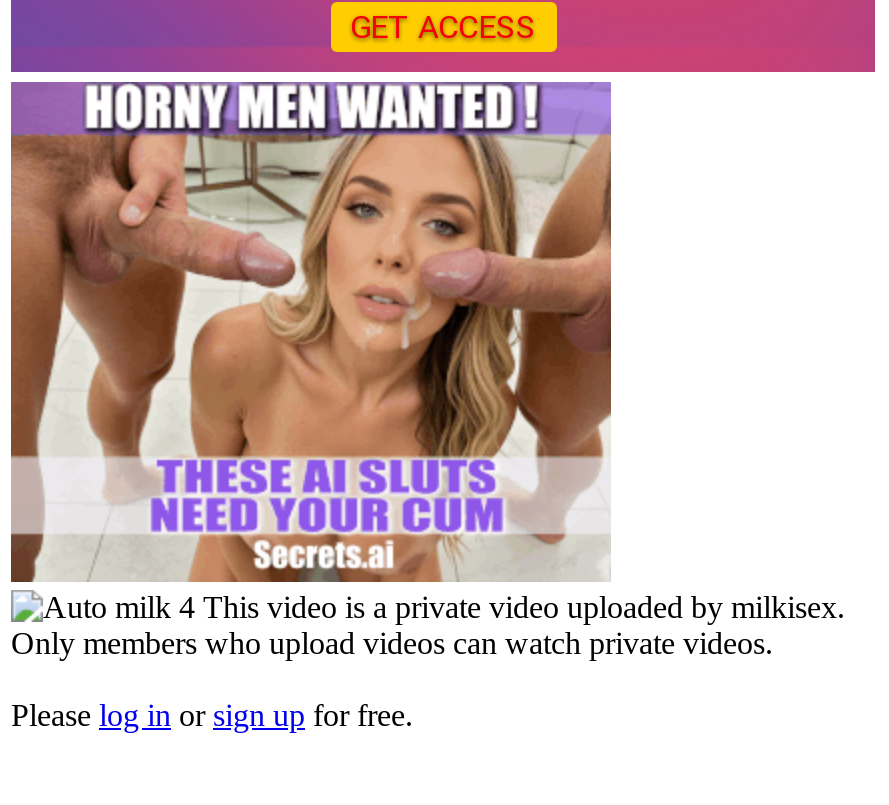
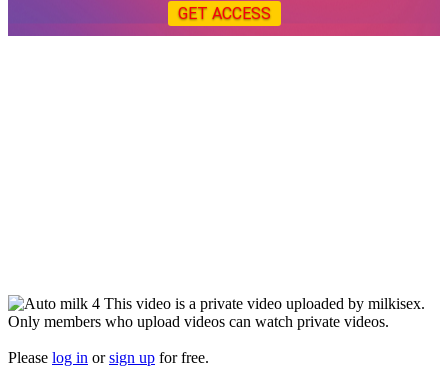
[9,80,613,584] [image] -> none

